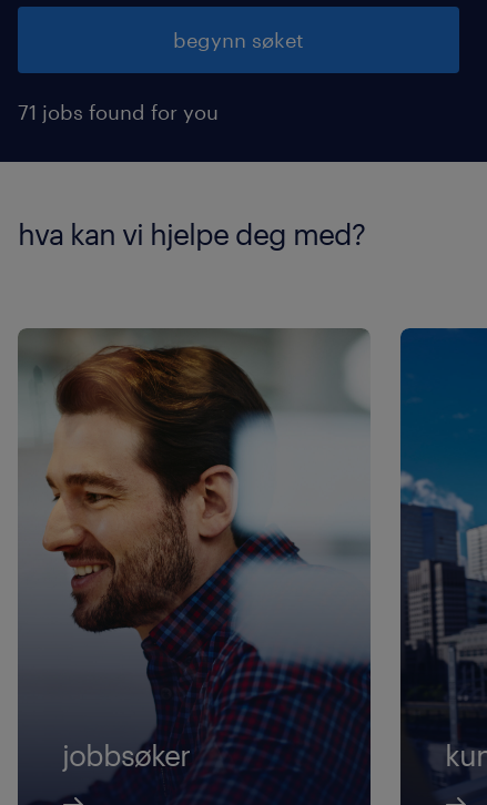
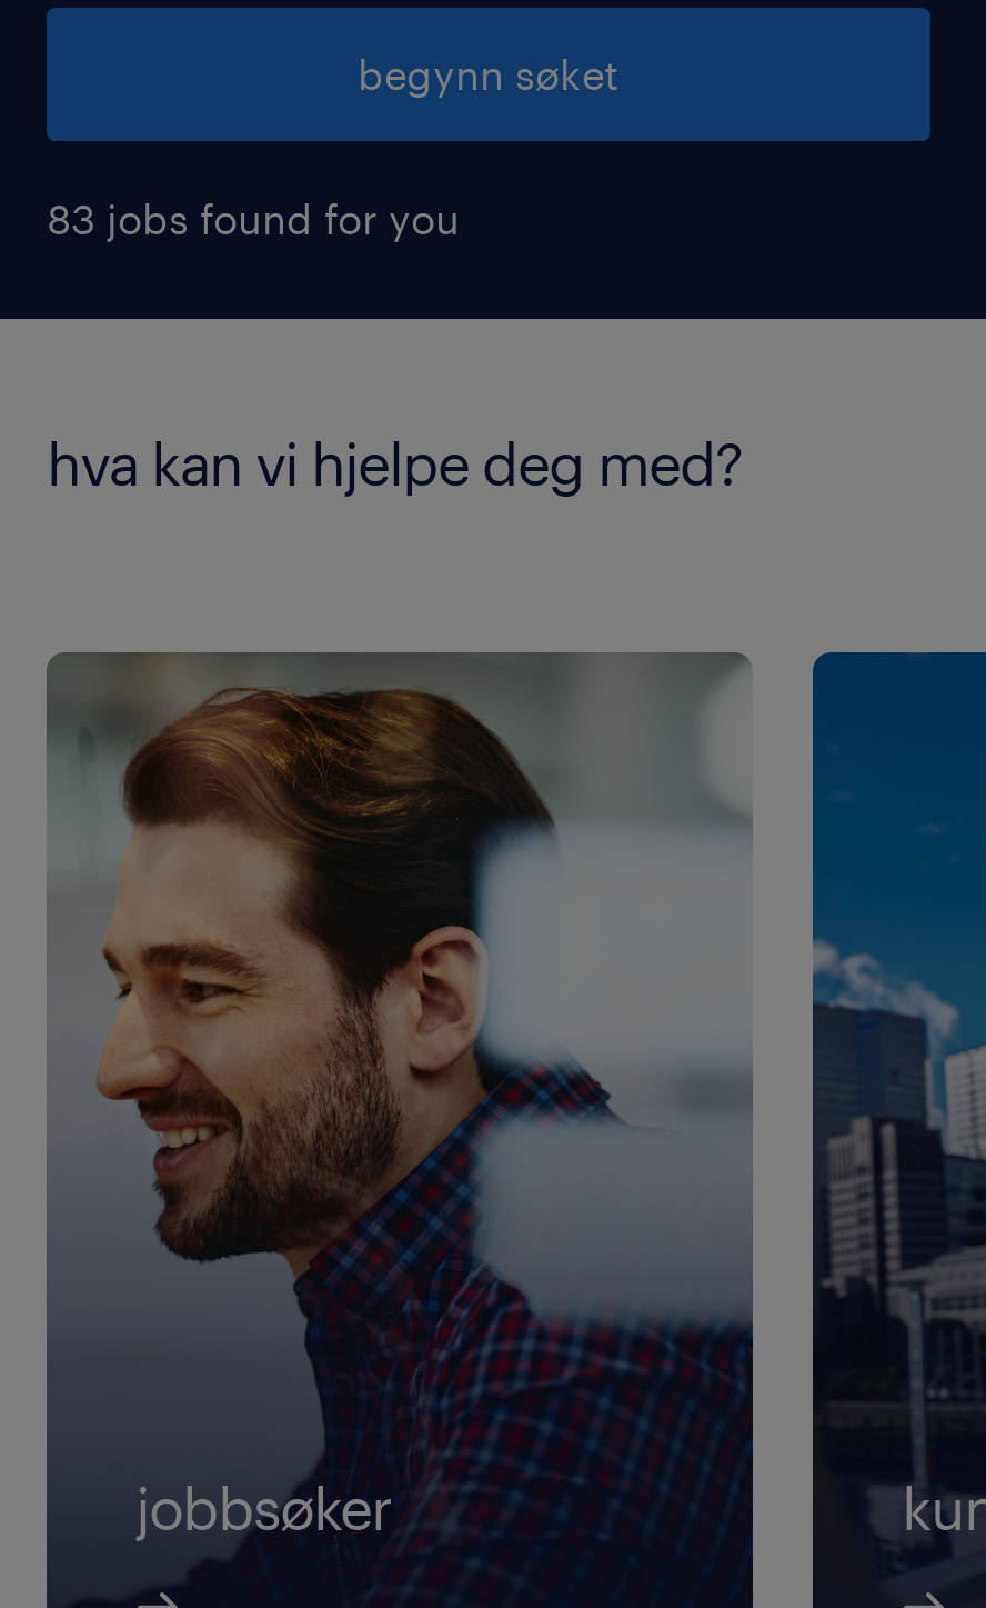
[18,100,219,124] 71 jobs found for you -> [47,194,460,243] 83 jobs found for you

